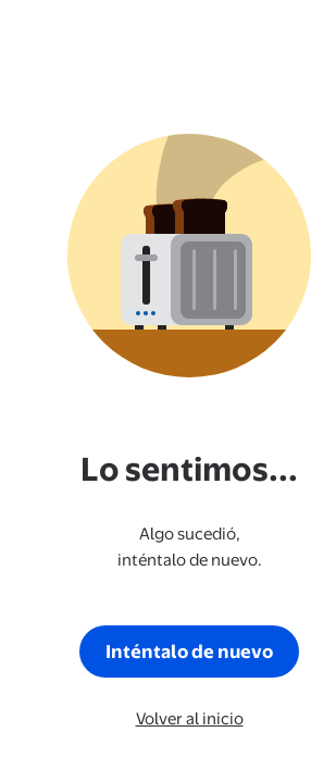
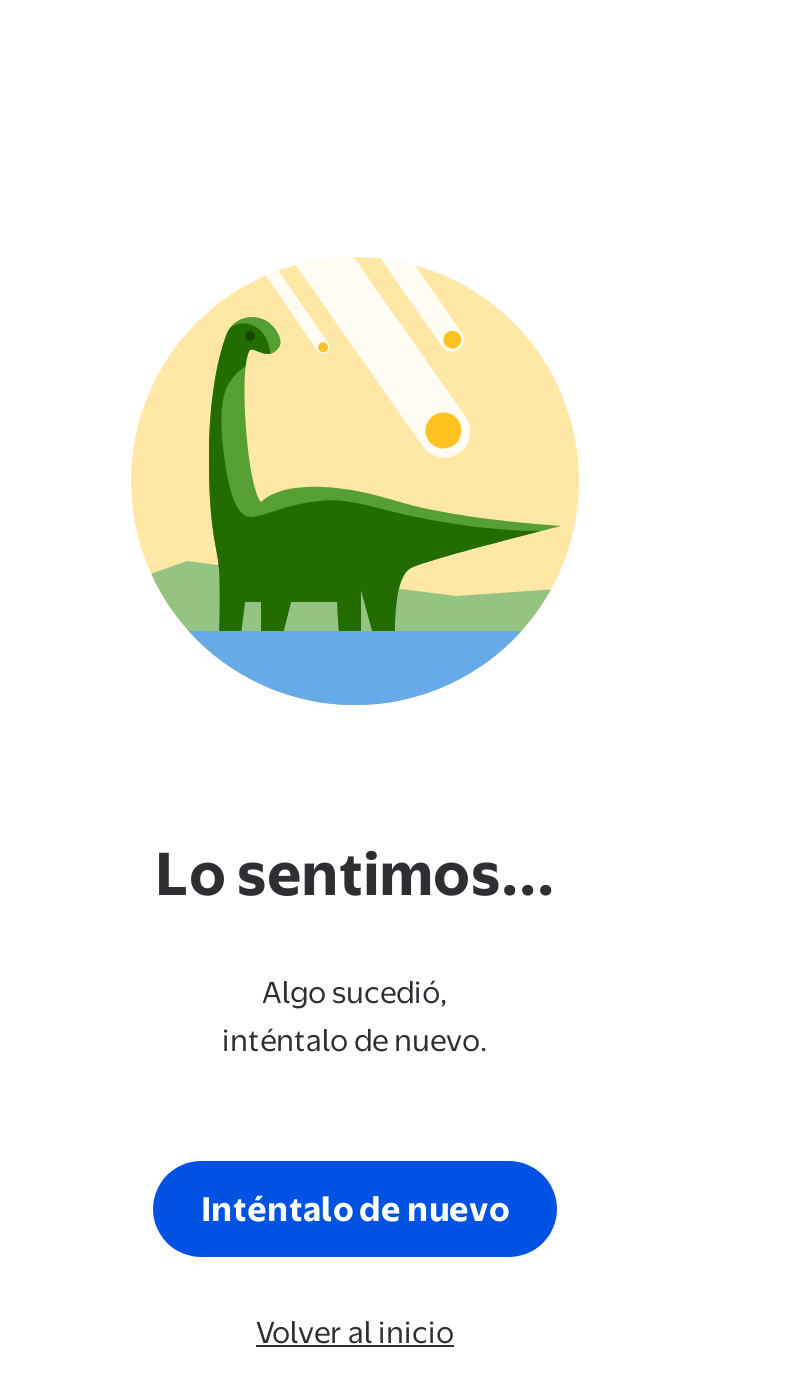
[79,134,297,378] [image] -> [151,259,559,707] [image]

